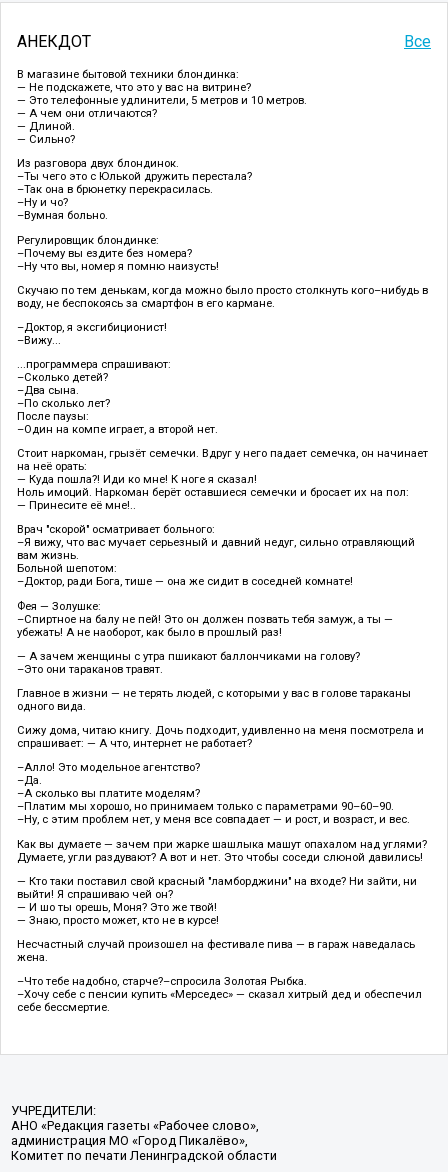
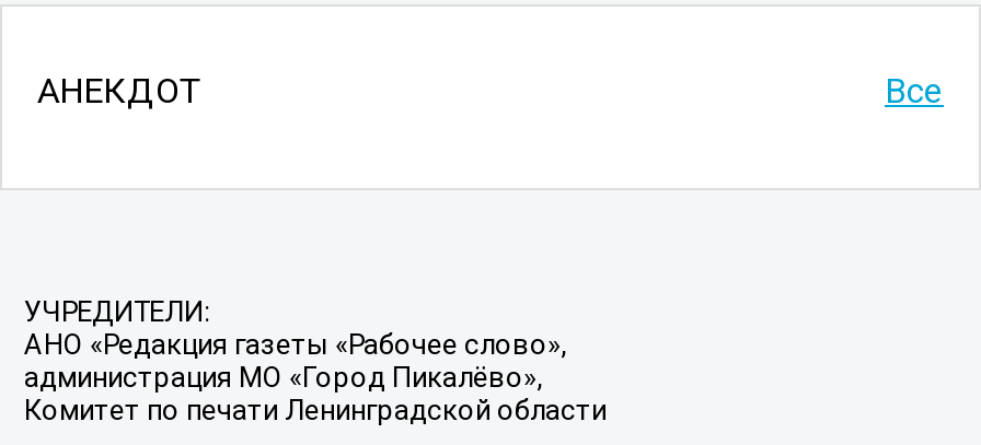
[17,68,428,1014] В магазине бытовой техники блондинка: | — Не подскажете, что это у вас на витрине? | — Это телефонные удлинители, 5 метров и 10 метров. | — А чем они отличаются? | — Длиной. | — Сильно? | Из разговора двух блондинок. | –Ты чего это с Юлькой дружить перестала? | –Так она в брюнетку перекрасилась. | –Ну и чо? | –Вумная больно. | Регулировщик блондинке: | –Почему вы ездите без номера? | –Ну что вы, номер я помню наизусть! | Скучаю по тем денькам, когда можно было просто столкнуть кого–нибудь в | воду, не беспокоясь за смартфон в его кармане. | –Доктор, я эксгибиционист! | –Вижу... | ...программера спрашивают: | –Сколько детей? | –Два сына. | –По сколько лет? | После паузы: | –Один на компе играет, а второй нет. | Стоит наркоман, грызёт семечки. Вдруг у него падает семечка, он начинает | на неё орать: | — Куда пошла?! Иди ко мне! К ноге я сказал! | Ноль имоций. Наркоман берёт оставшиеся семечки и бросает их на пол: | — Принесите её мне!.. | Врач "скорой" осматривает больного: | –Я вижу, что вас мучает серьезный и давний недуг, сильно отравляющий | вам жизнь. | Больной шепотом: | –Доктор, ради Бога, тише — она же сидит в соседней комнате! | Фея — Золушке: | –Спиртное на балу не пей! Это он должен позвать тебя замуж, а ты — | убежать! А не наоборот, как было в прошлый раз! | — А зачем женщины с утра пшикают баллончиками на голову? | –Это они тараканов травят. | Главное в жизни — не терять людей, с которыми у вас в голове тараканы | одного вида. | Сижу дома, читаю книгу. Дочь подходит, удивленно на меня посмотрела и | спрашивает: — А что, интернет не работает? | –Алло! Это модельное агентство? | –Да. | –А сколько вы платите моделям? | –Платим мы хорошо, но принимаем только с параметрами 90–60–90. | –Ну, с этим проблем нет, у меня все совпадает — и рост, и возраст, и вес. | Как вы думаете — зачем при жарке шашлыка машут опахалом над углями? | Думаете, угли раздувают? А вот и нет. Это чтобы соседи слюной давились! | — Кто таки поставил свой красный "ламборджини" на входе? Ни зайти, ни | выйти! Я спрашиваю чей он? | — И шо ты орешь, Моня? Это же твой! | — Знаю, просто может, кто не в курсе! | Несчастный случай произошел на фестивале пива — в гараж наведалась | жена. | –Что тебе надобно, старче?–спросила Золотая Рыбка. | –Хочу себе с пенсии купить «Мерседес» — сказал хитрый дед и обеспечил | себе бессмертие. -> none

